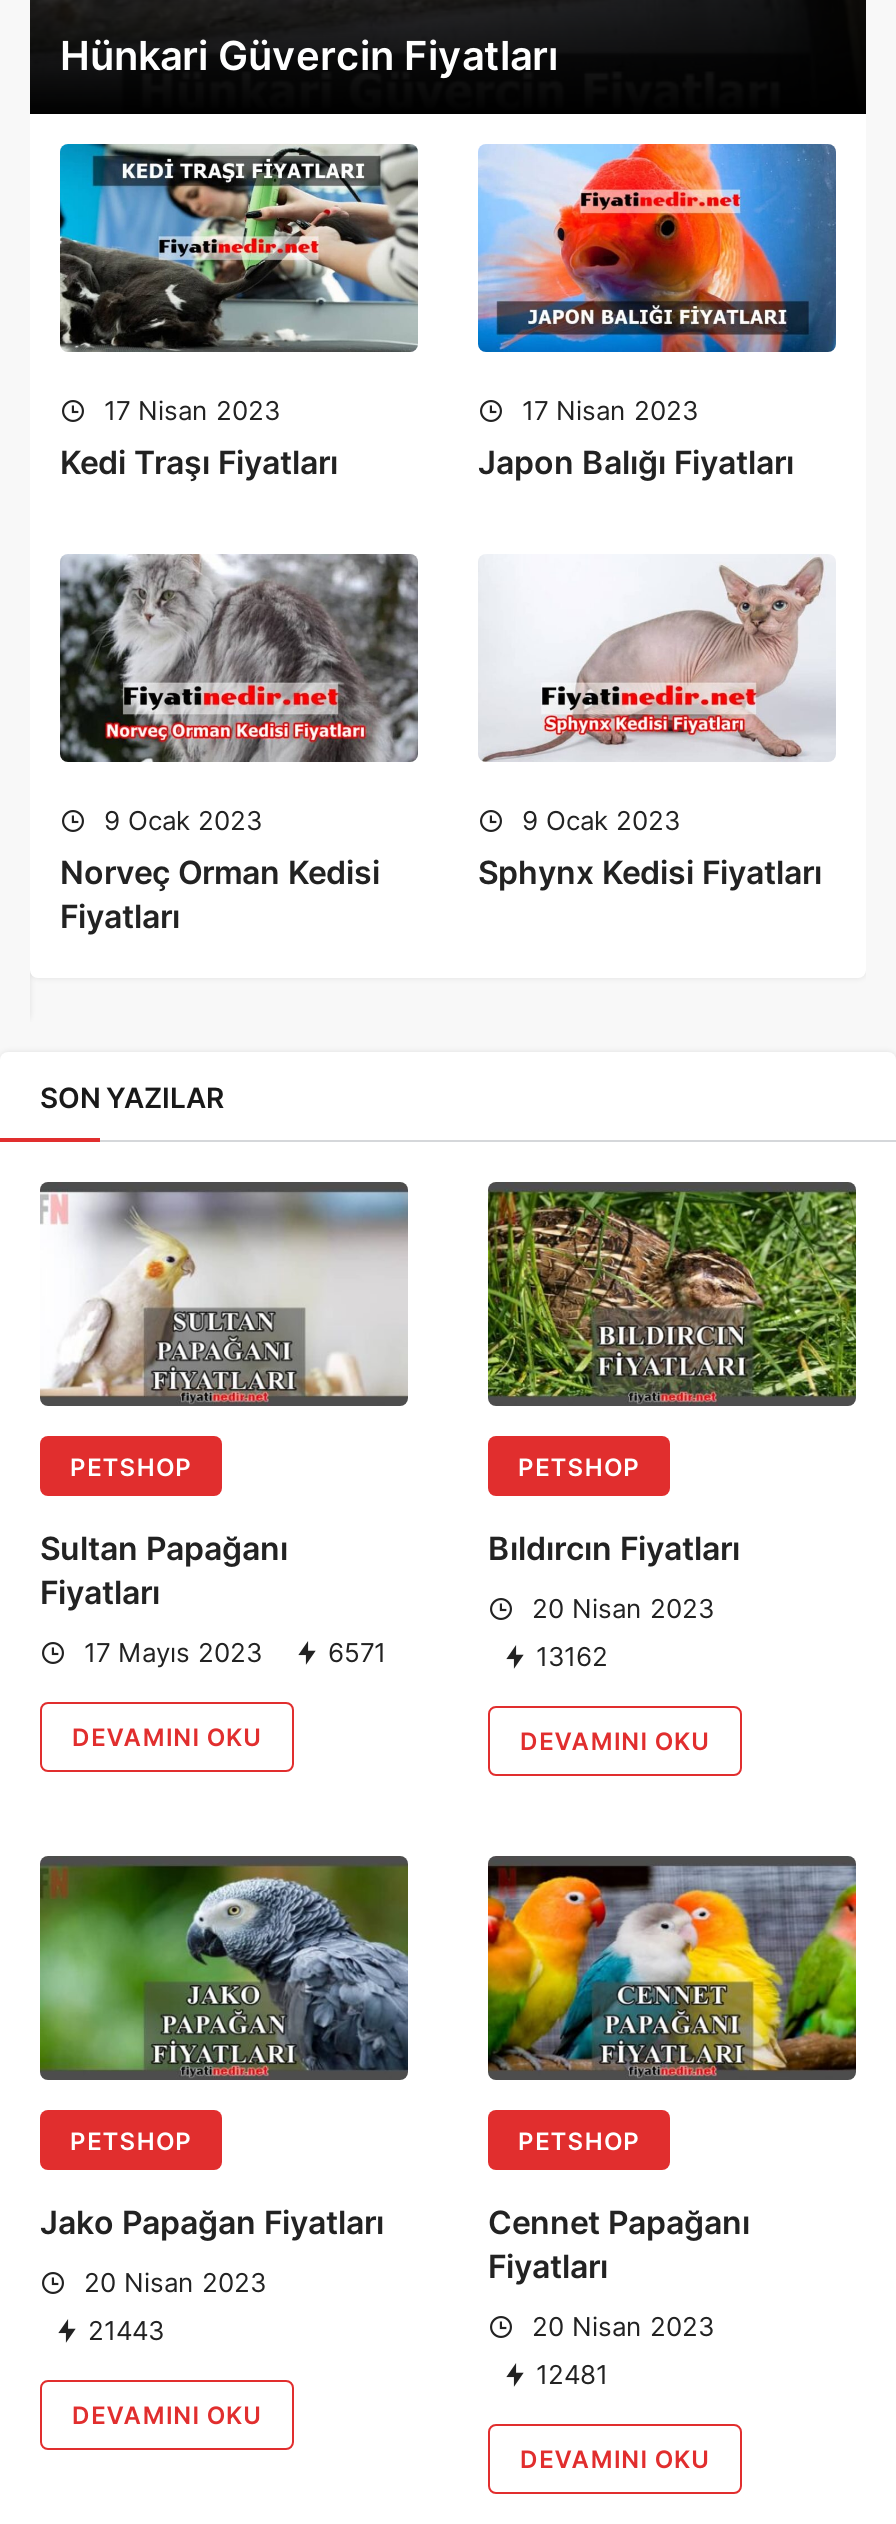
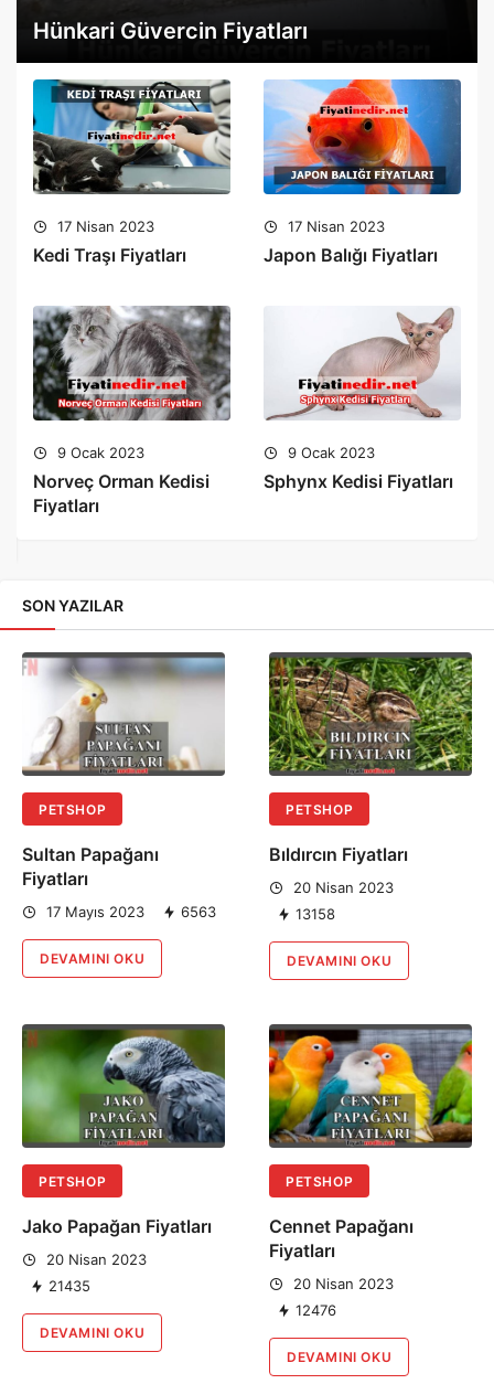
[76,1636,386,1668] 17 Mayıs 2023 6571 -> [42,903,216,921] 17 Mayıs 2023 6563
[528,1640,608,1672] 13162 -> [291,905,335,923] 13158
[80,2315,164,2347] 21443 -> [44,1277,90,1295] 21435
[528,2359,608,2391] 12481 -> [291,1302,336,1319] 12476

